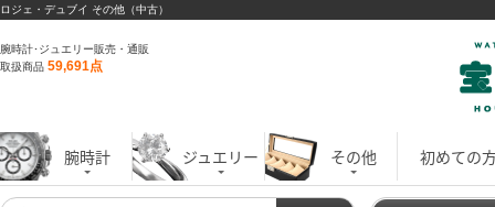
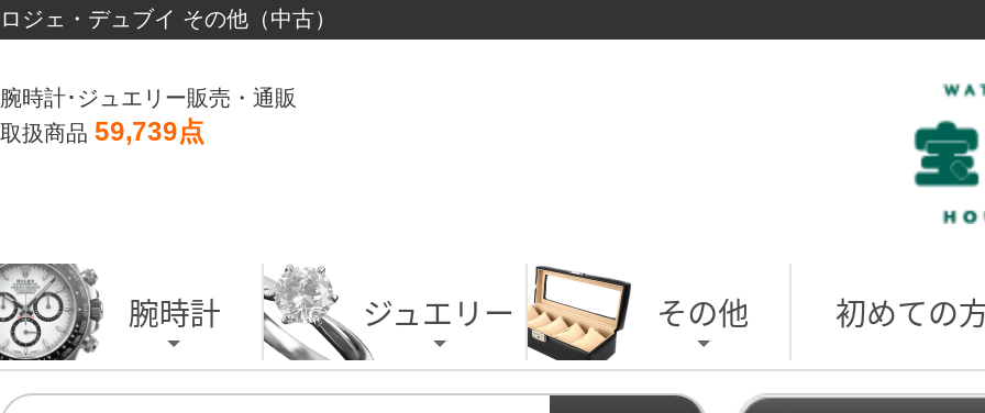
[0,58,103,74] 取扱商品59,691点 -> [0,116,204,147] 取扱商品59,739点

